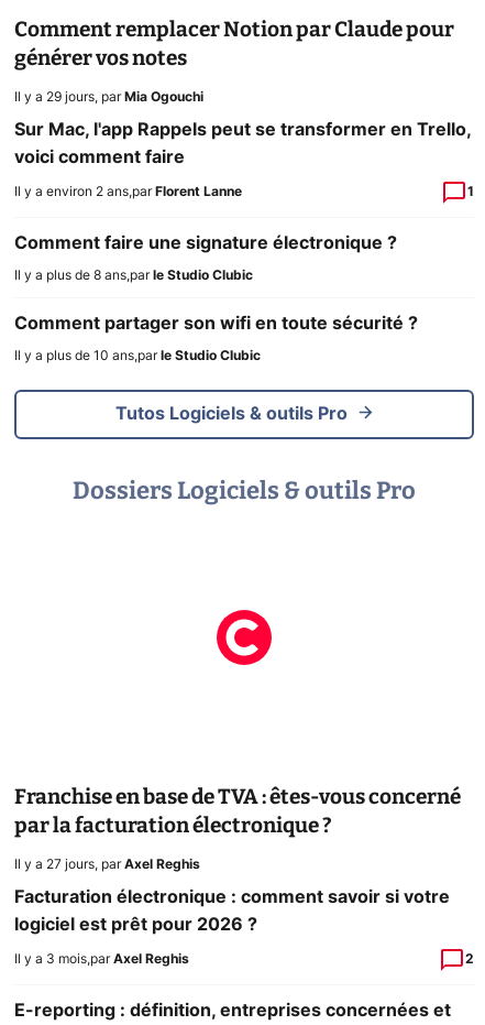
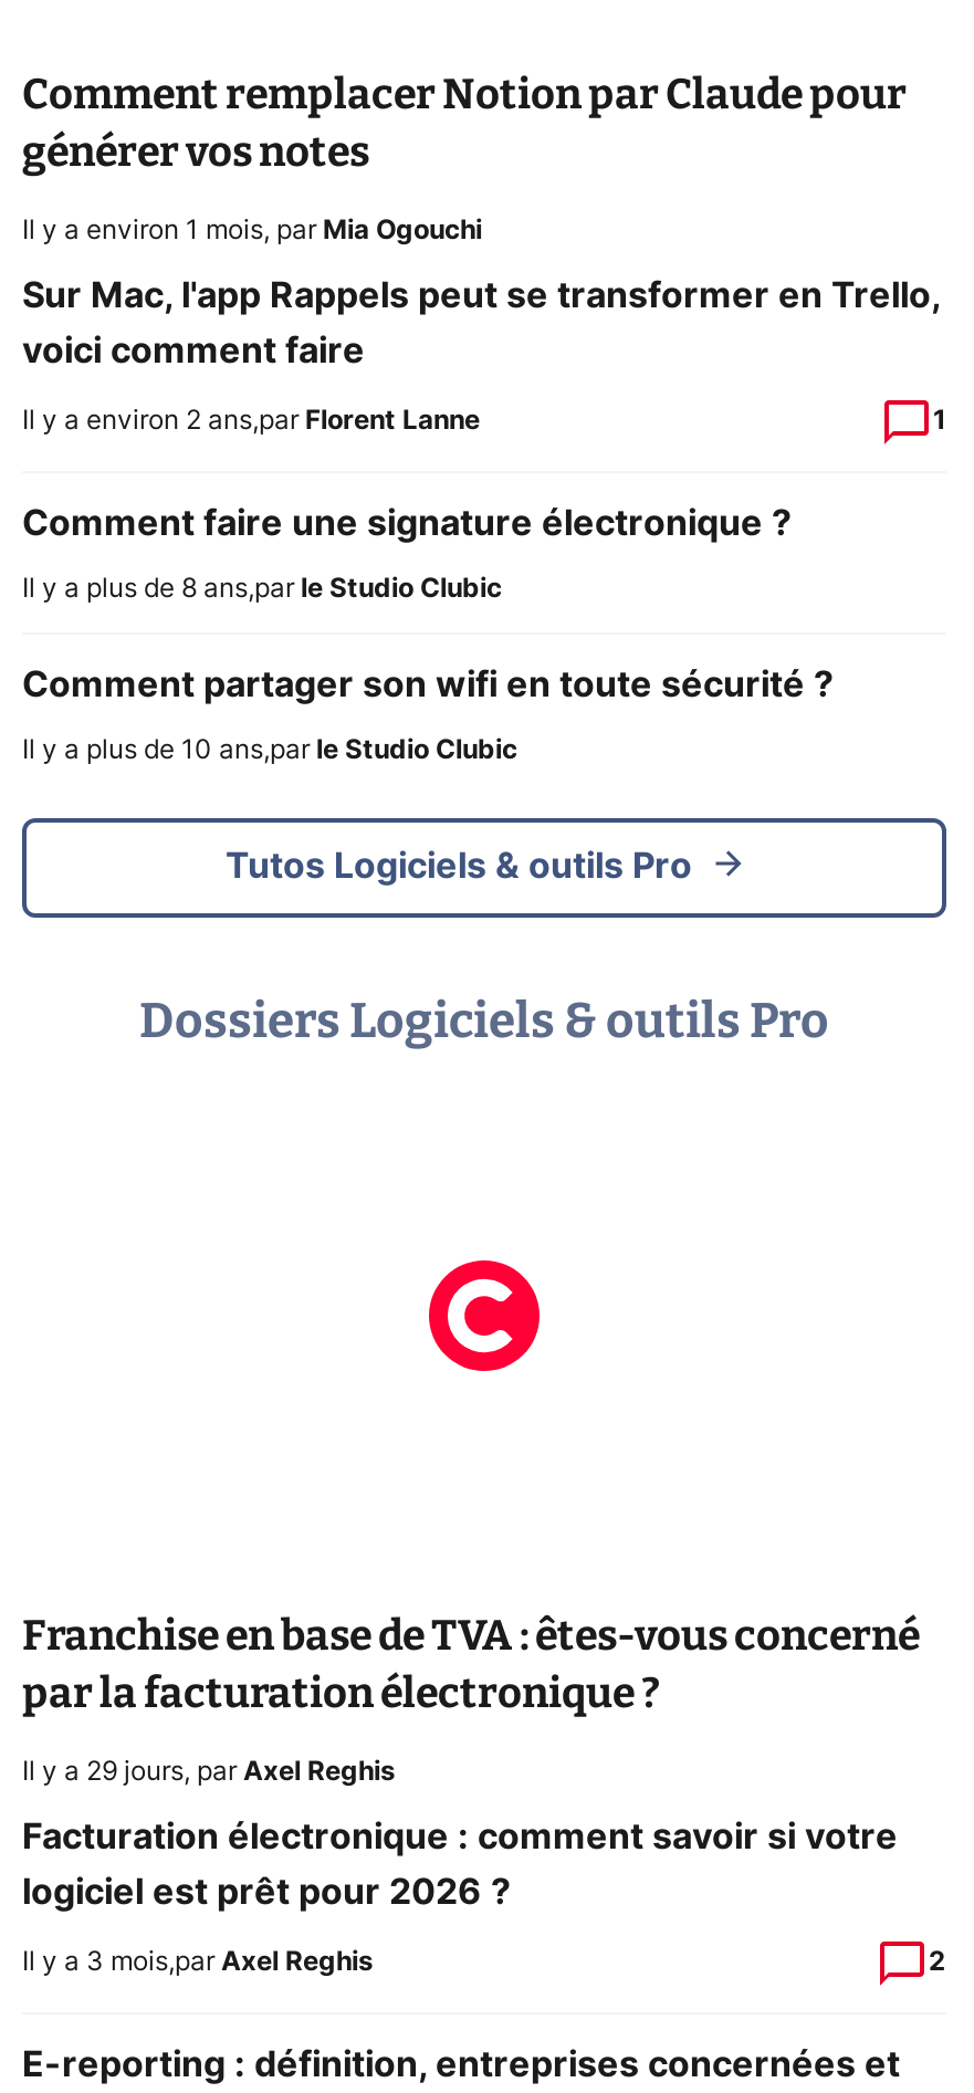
[14,90,203,103] Il y a 29 jours, par Mia Ogouchi -> [22,217,482,243] Il y a environ 1 mois, par Mia Ogouchi
[14,858,200,871] Il y a 27 jours, par Axel Reghis -> [22,1759,396,1785] Il y a 29 jours, par Axel Reghis

